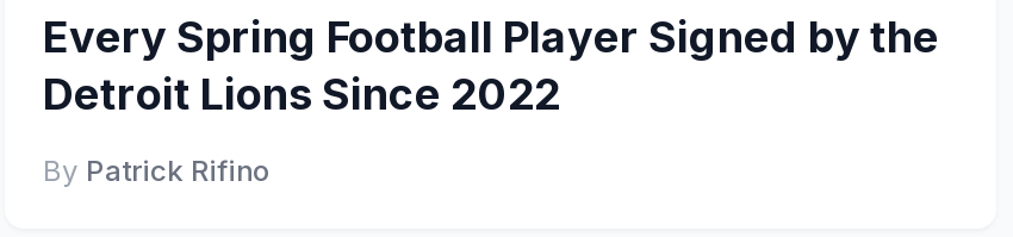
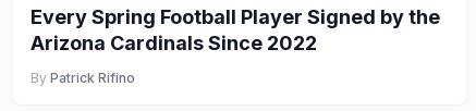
[43,69,560,119] Detroit Lions Since 2022 -> [30,32,317,54] Arizona Cardinals Since 2022

